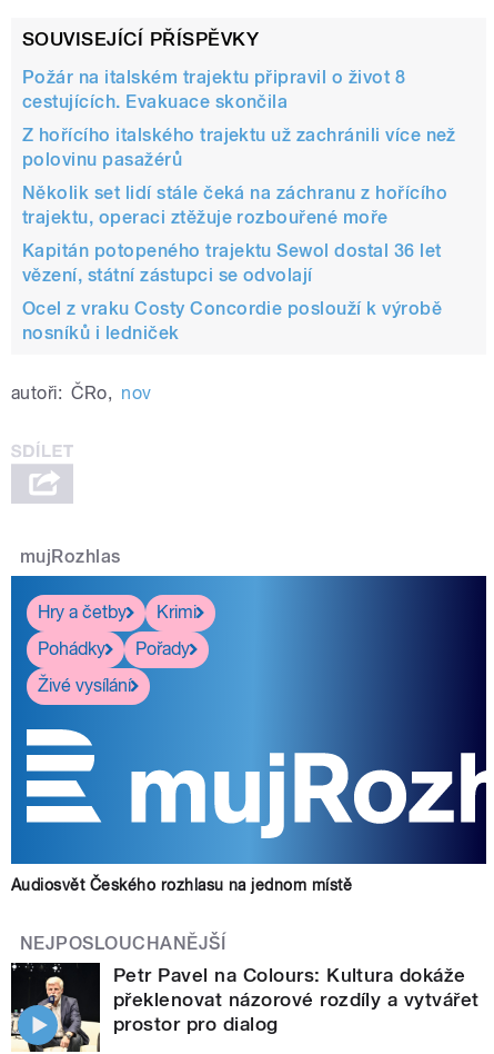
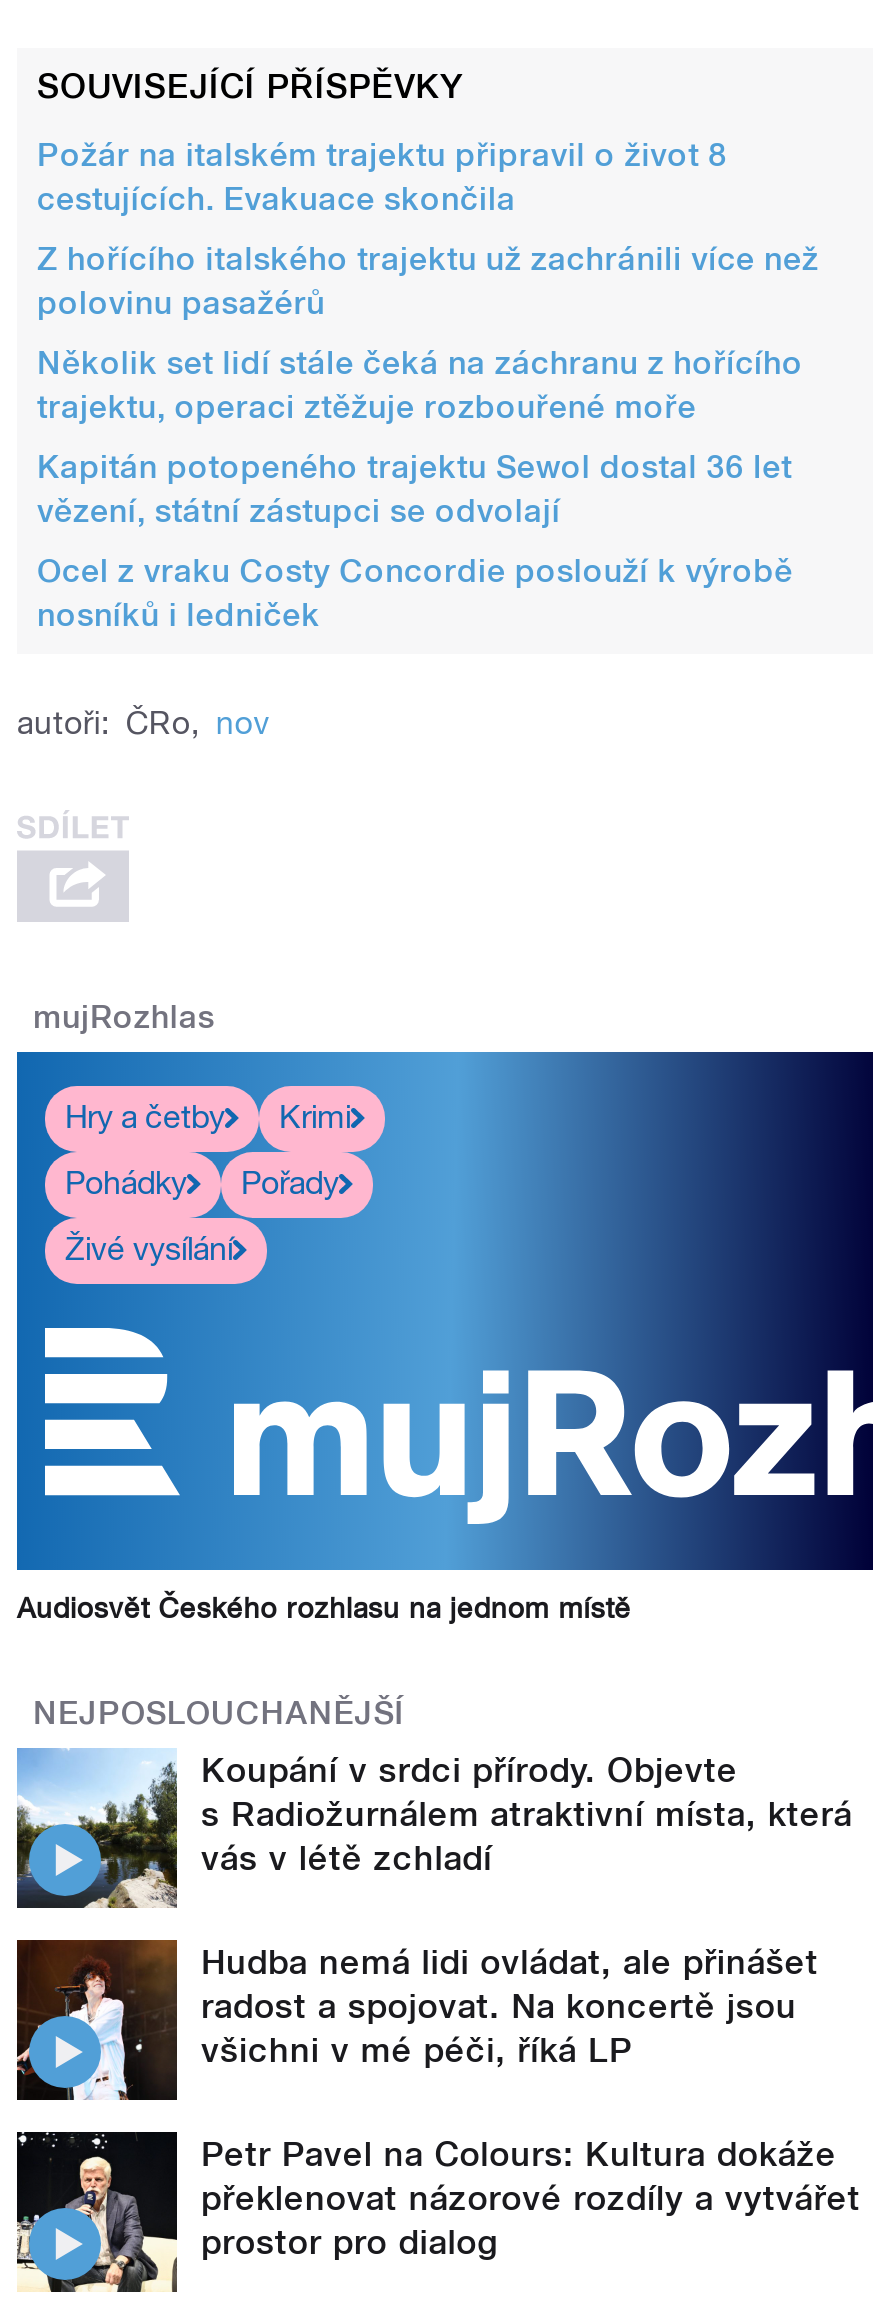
none -> [15,1748,852,2069] [image] | Koupání v srdci přírody. Objevte | s Radiožurnálem atraktivní místa, která | vás v létě zchladí | Hudba nemá lidi ovládat, ale přinášet | radost a spojovat. Na koncertě jsou | všichni v mé péči, říká LP
none -> [15,1938,179,2102] [image]

